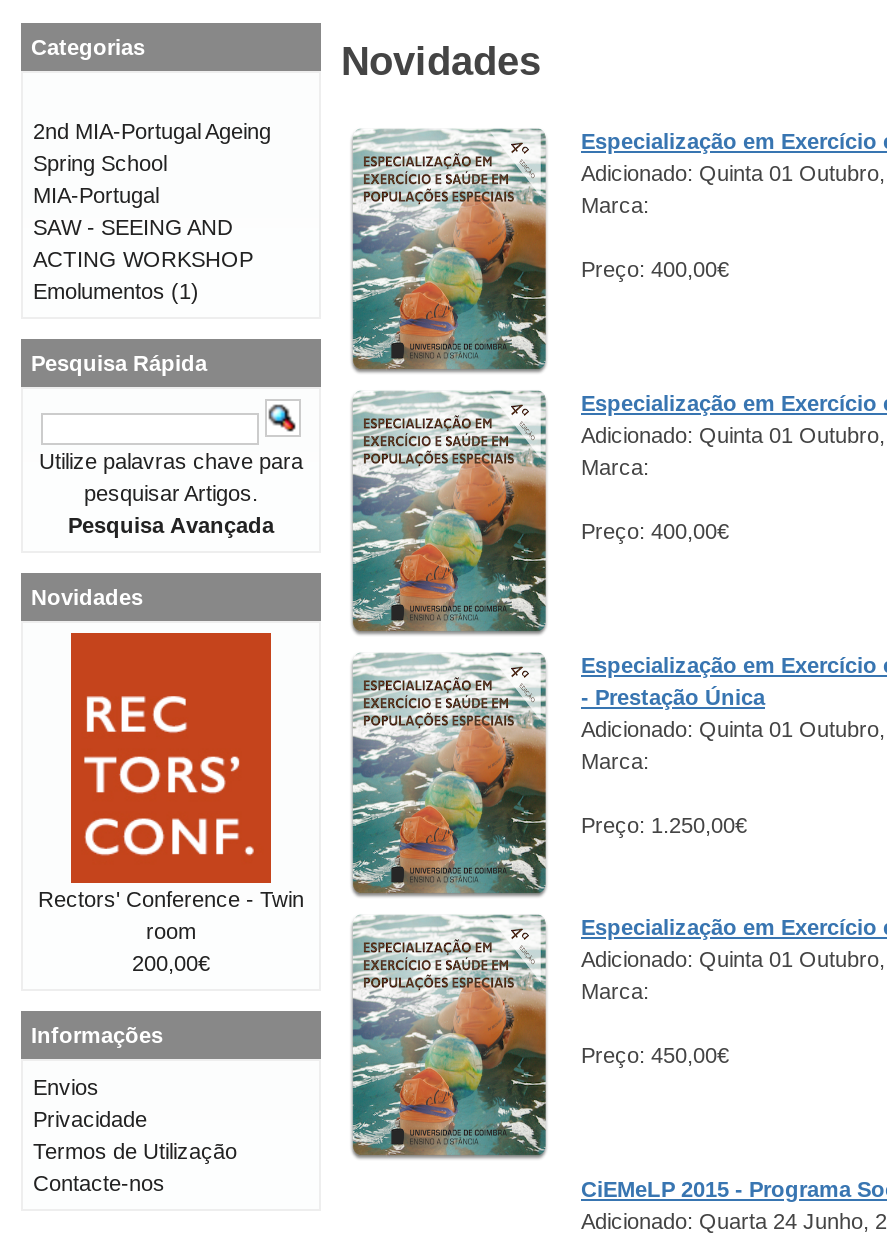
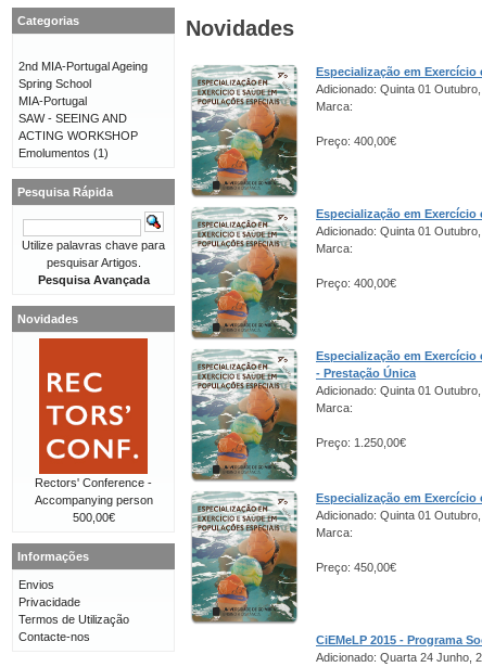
[38,887,304,975] Rectors' Conference - Twin | room | 200,00€ -> [34,476,153,524] Rectors' Conference - | Accompanying person | 500,00€

